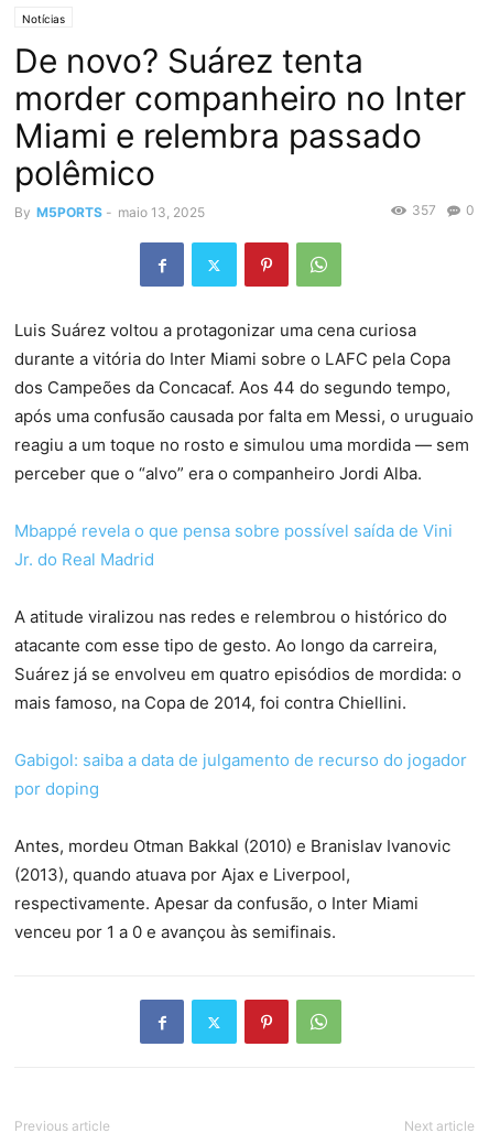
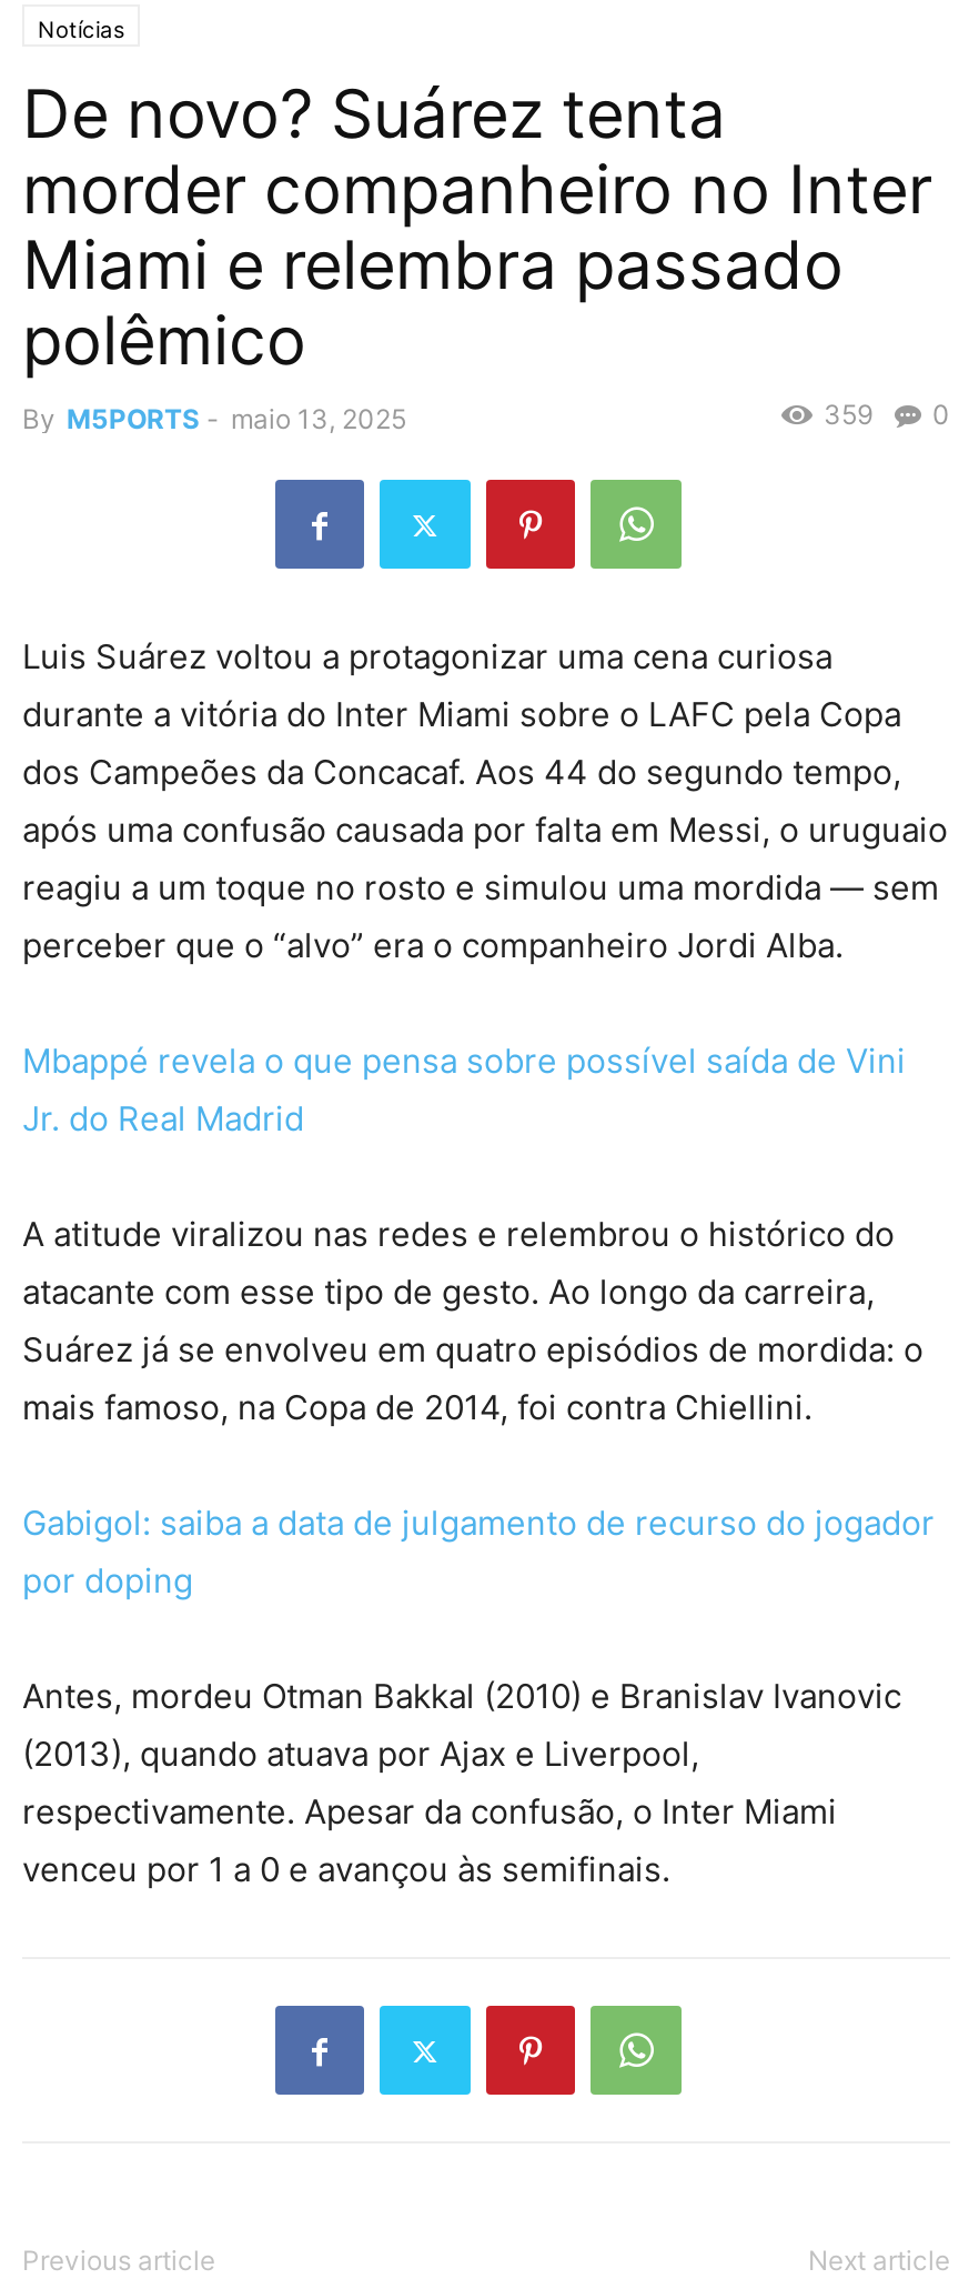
[412,202,475,218] 357 0 -> [824,398,950,431] 359 0

